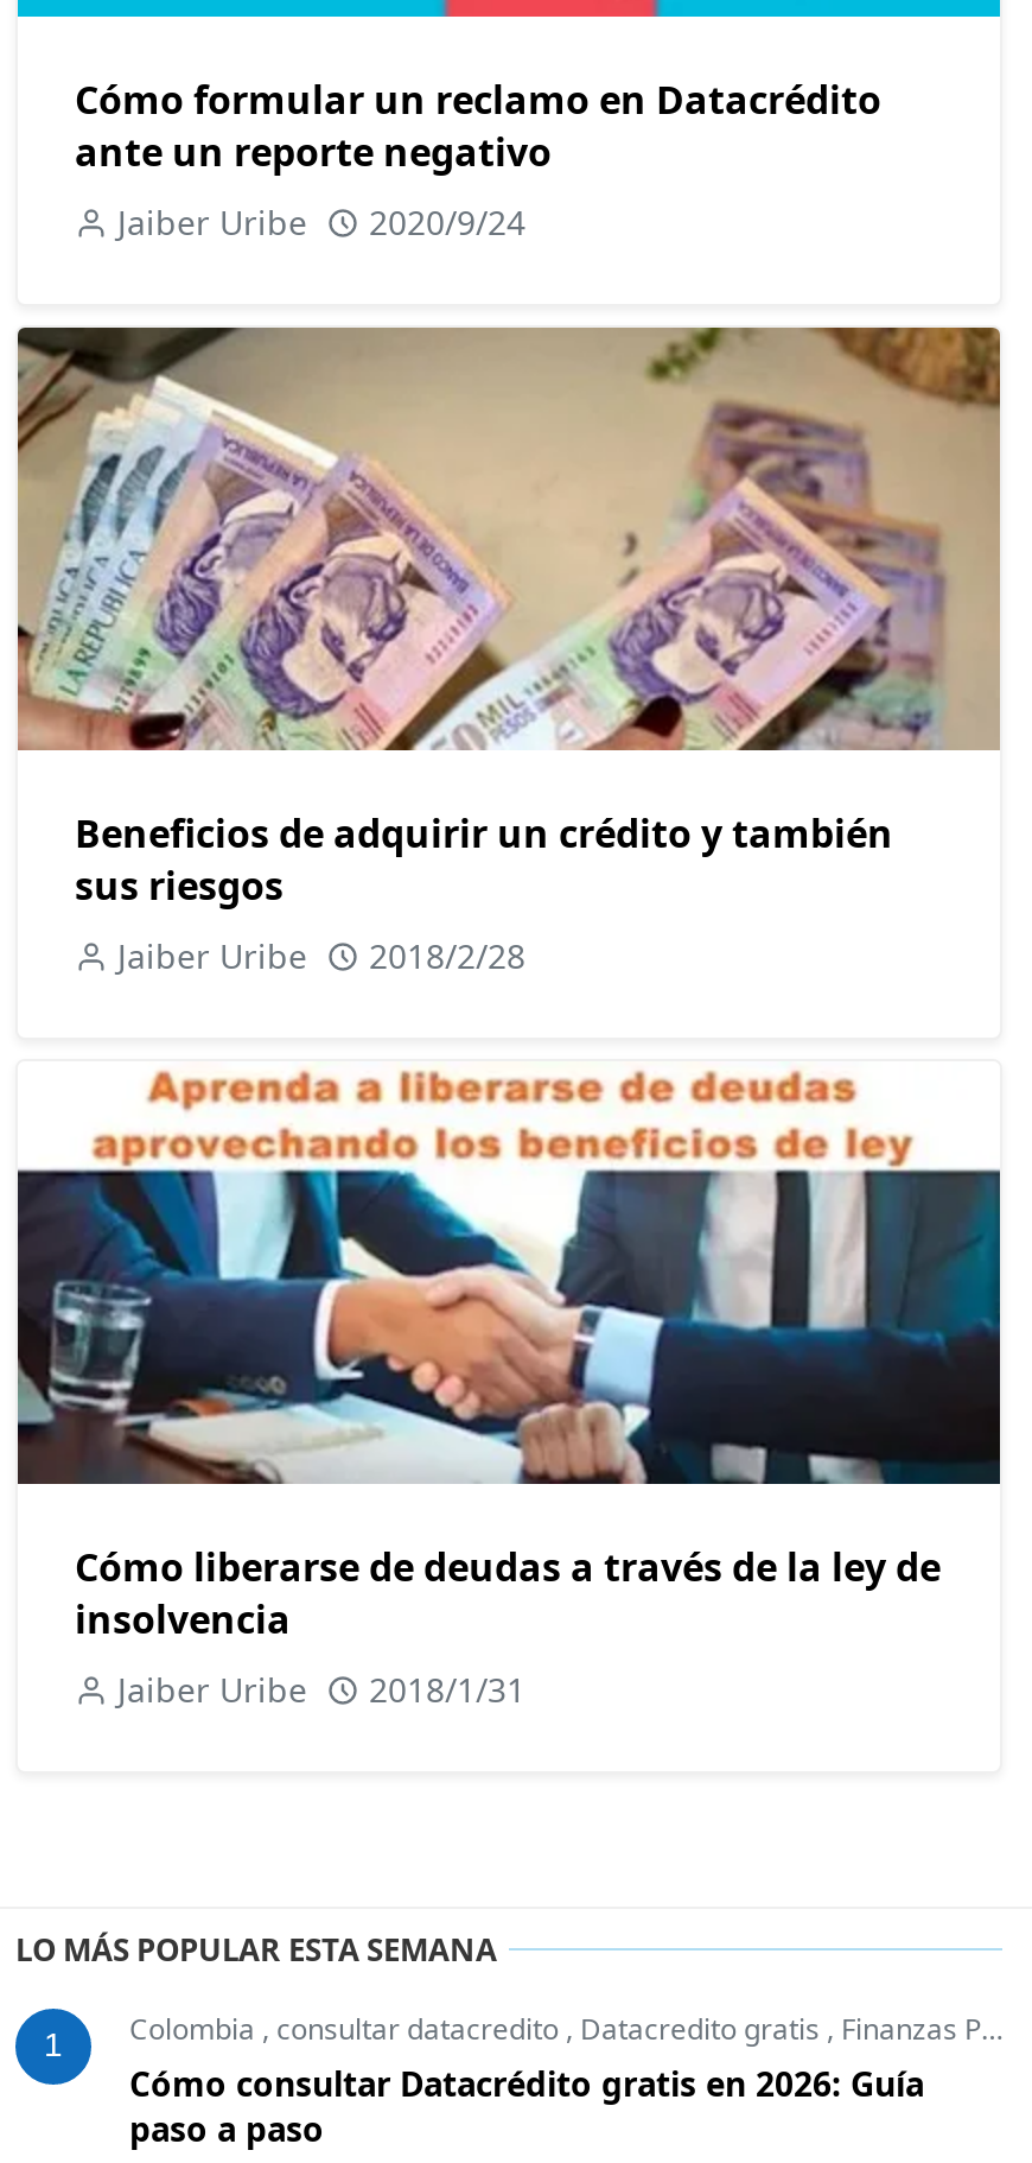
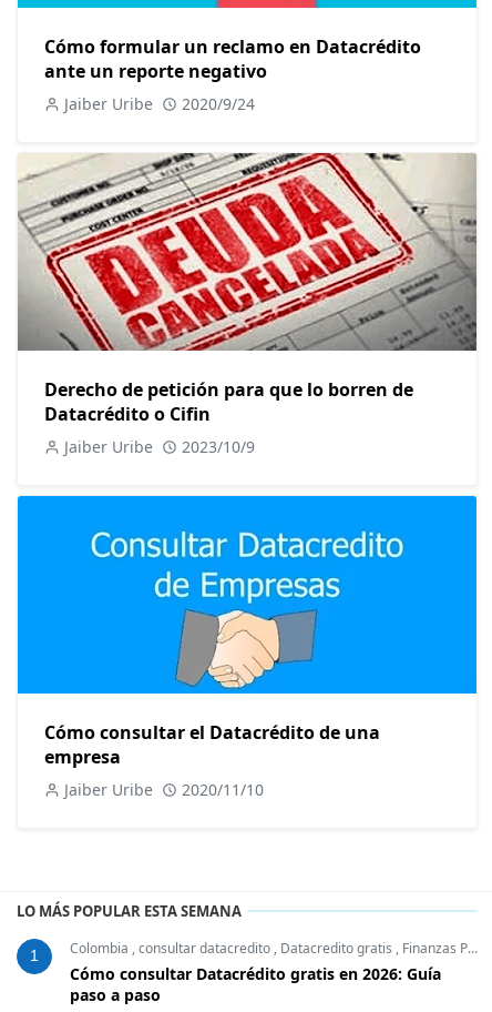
[15,325,1000,912] [image] | Beneficios de adquirir un crédito y también | sus riesgos -> [18,153,476,426] [image] | Derecho de petición para que lo borren de | Datacrédito o Cifin
[117,933,525,978] Jaiber Uribe 2018/2/28 -> [64,436,255,457] Jaiber Uribe 2023/10/9
[15,1061,1002,1646] [image] | Cómo liberarse de deudas a través de la ley de | insolvencia -> [17,495,478,769] [image] | Cómo consultar el Datacrédito de una | empresa
[117,1667,525,1712] Jaiber Uribe 2018/1/31 -> [64,779,264,800] Jaiber Uribe 2020/11/10

